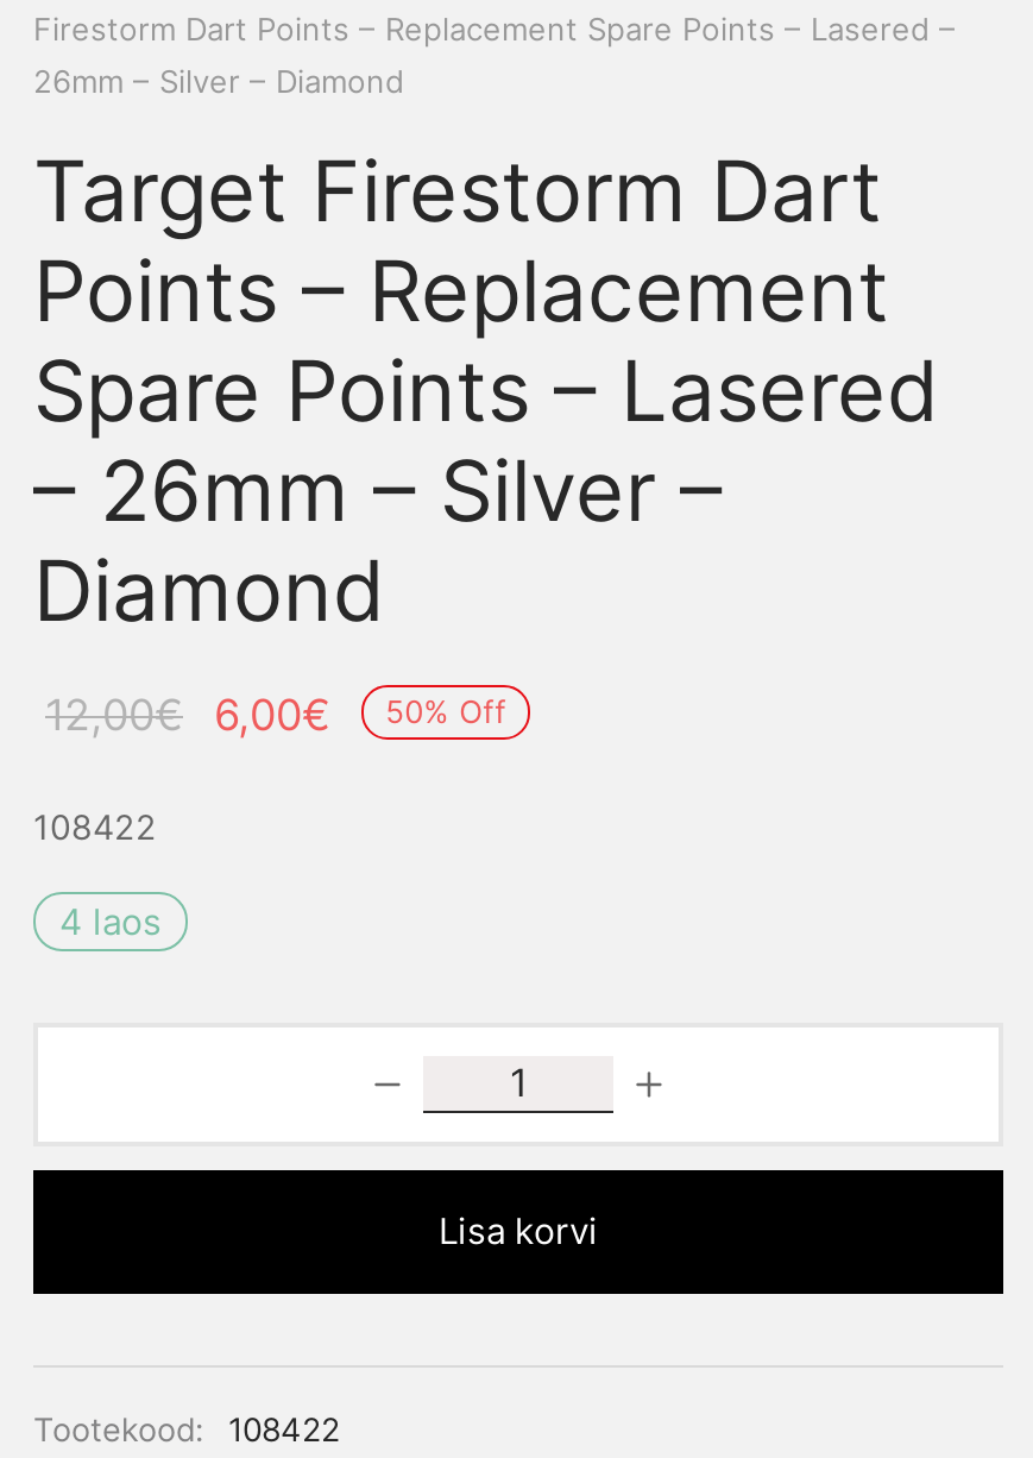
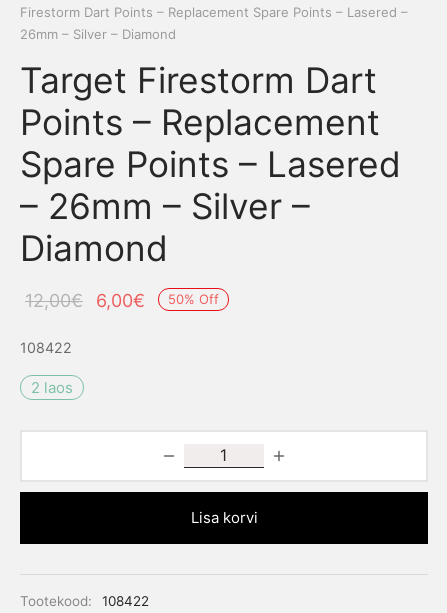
[59,899,162,944] 4 laos -> [31,378,73,397] 2 laos

